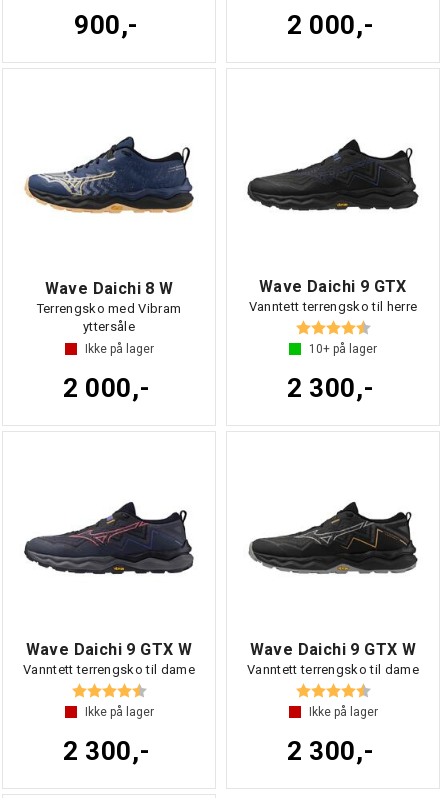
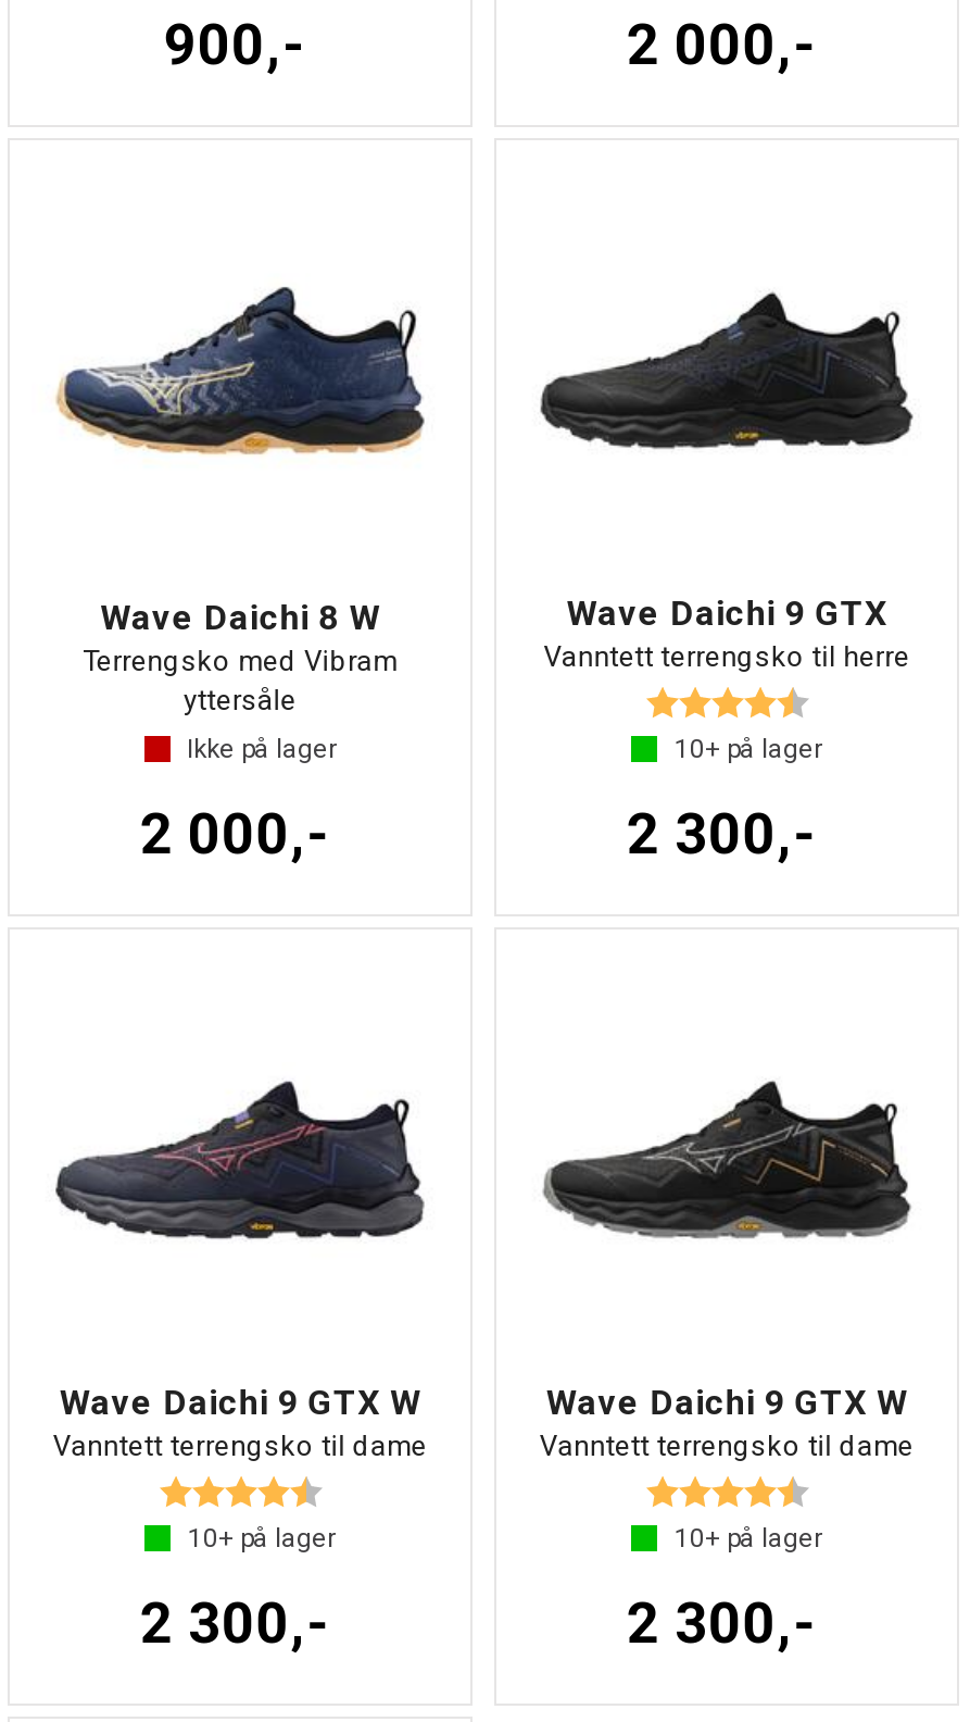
[84,705,153,719] Ikke på lager -> [188,1523,336,1553] 10+ på lager
[308,705,377,719] Ikke på lager -> [675,1523,822,1553] 10+ på lager

